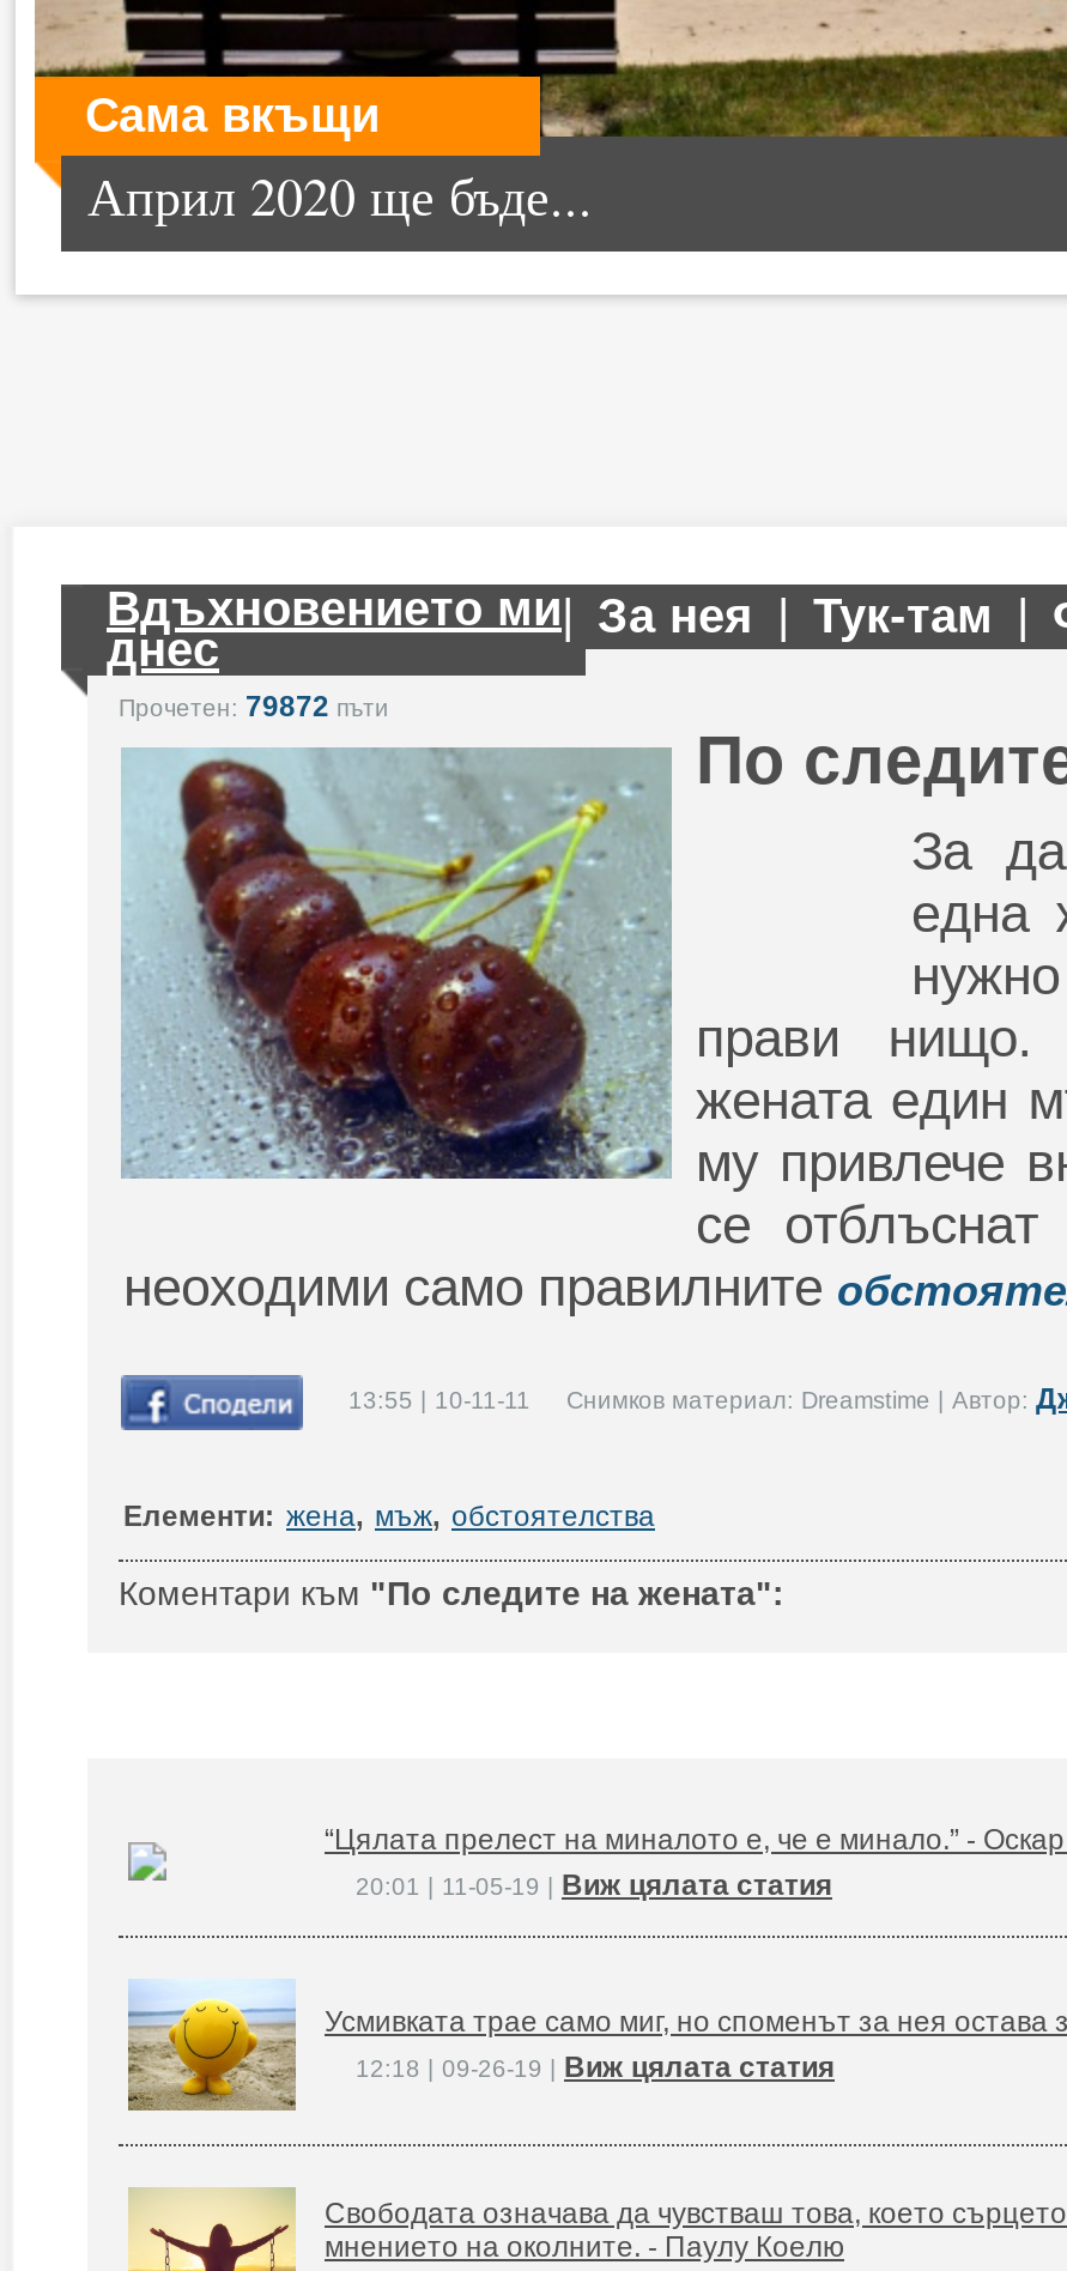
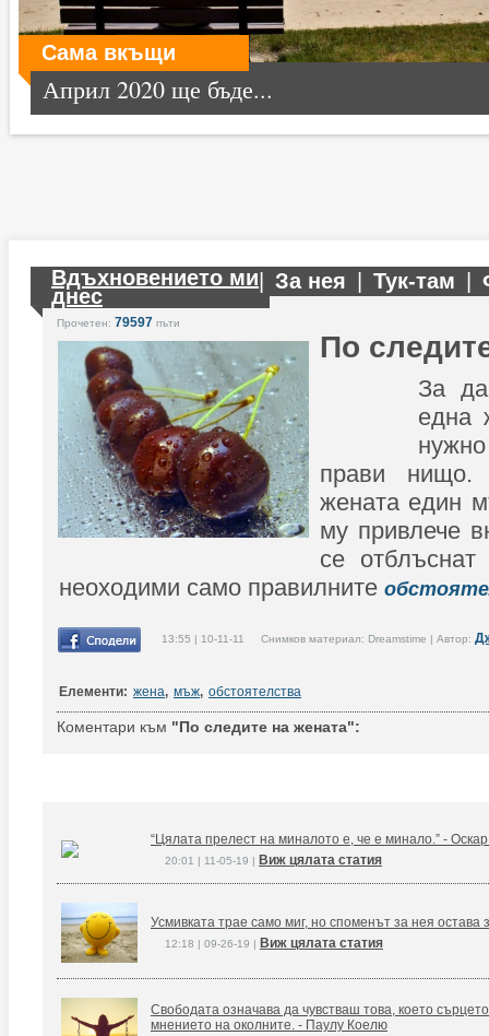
[119,690,389,723] Прочетен: 79872 пъти -> [57,315,180,330] Прочетен: 79597 пъти

